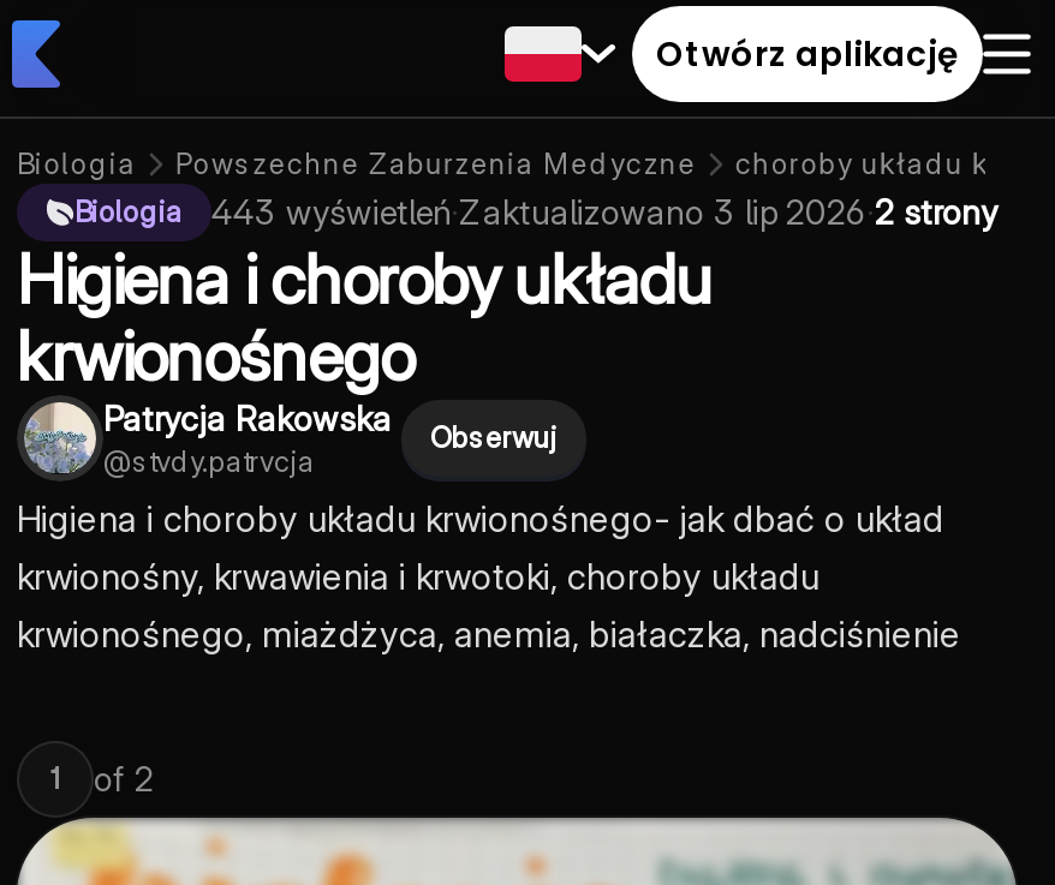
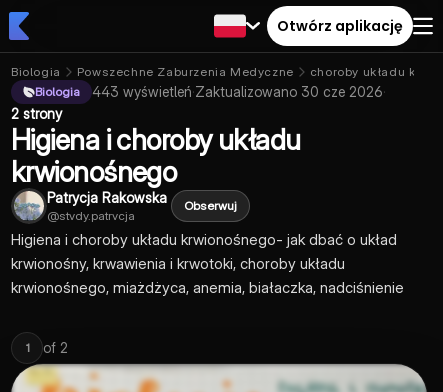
[211,191,997,232] 443 wyświetleń · Zaktualizowano 3 lip 2026 · 2 strony -> [11,83,386,122] 443 wyświetleń · Zaktualizowano 30 cze 2026 · | 2 strony

